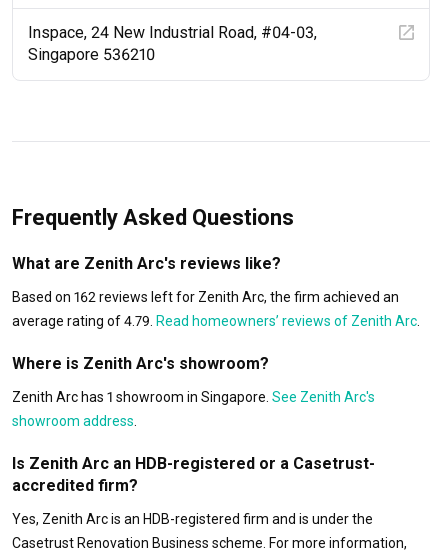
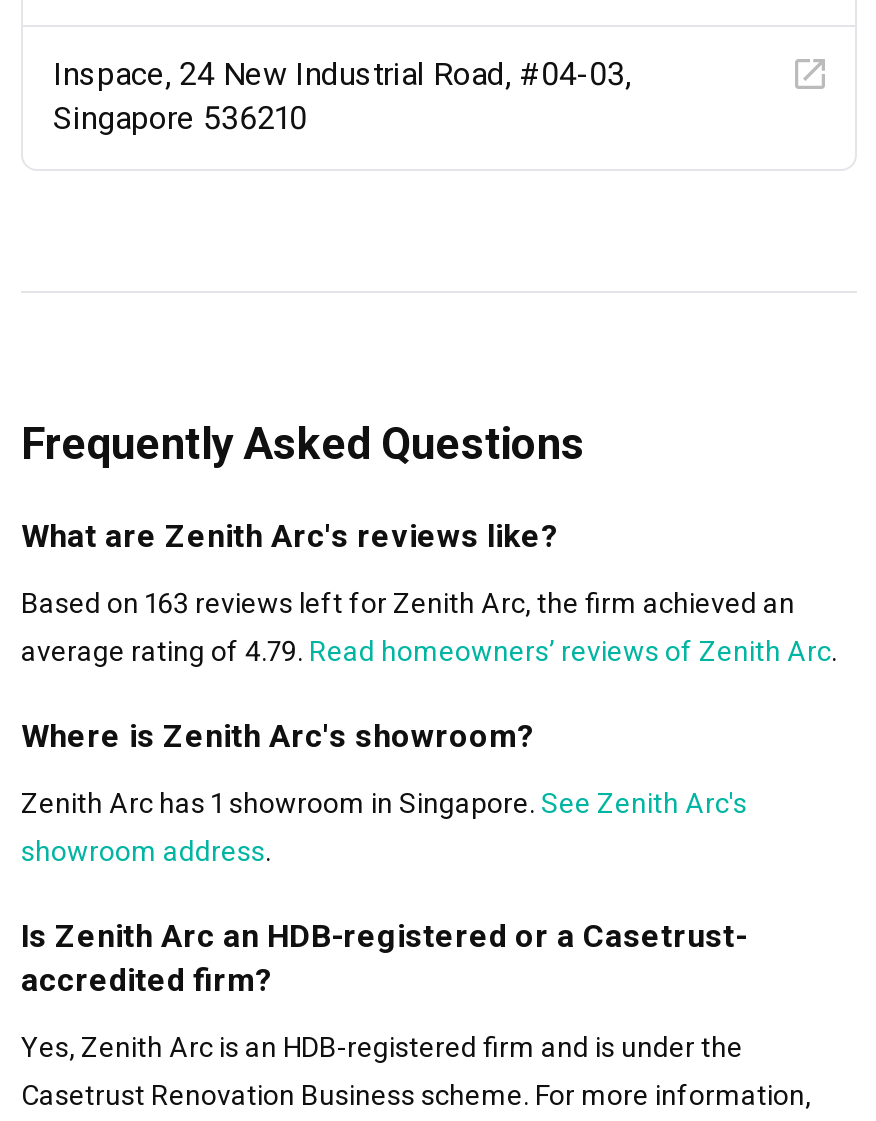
[12,289,399,305] Based on 162 reviews left for Zenith Arc, the firm achieved an -> [21,587,795,619] Based on 163 reviews left for Zenith Arc, the firm achieved an

